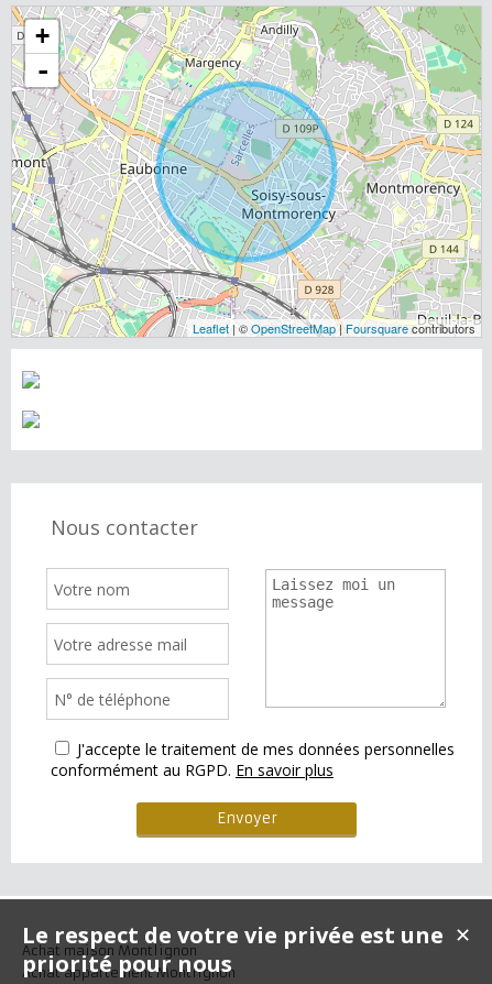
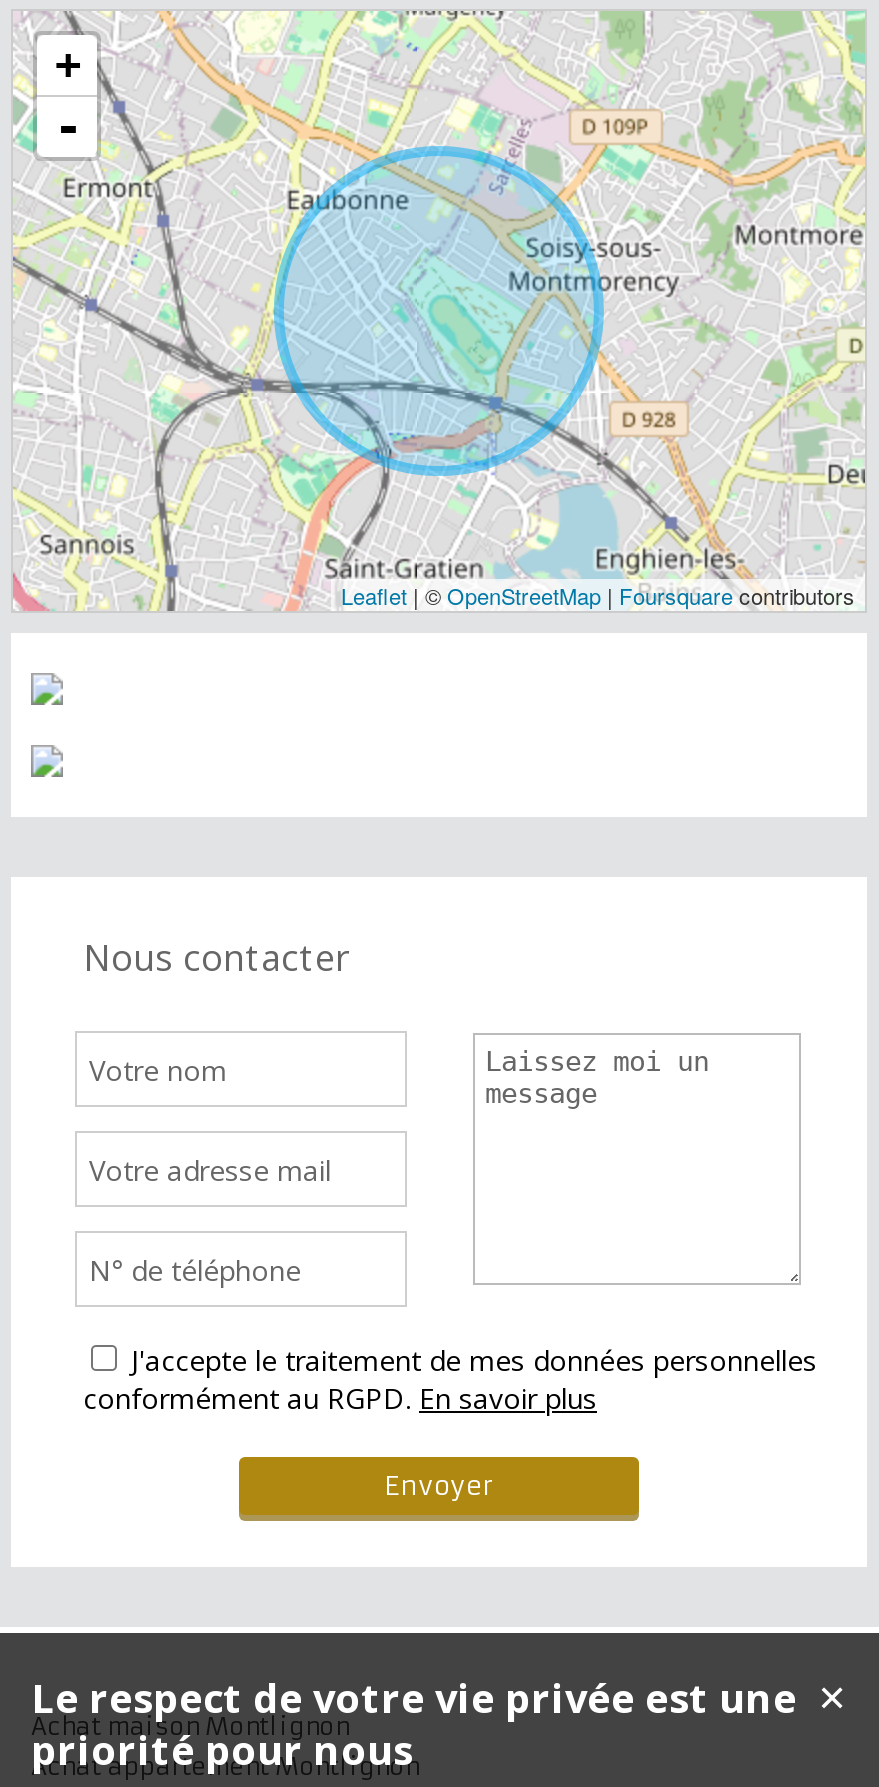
[11,6,482,338] [image] -> [11,9,867,613] [image]

